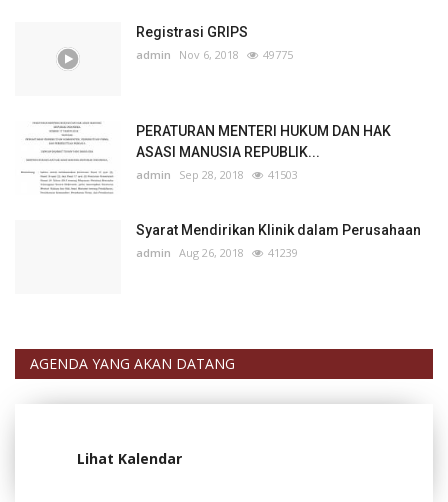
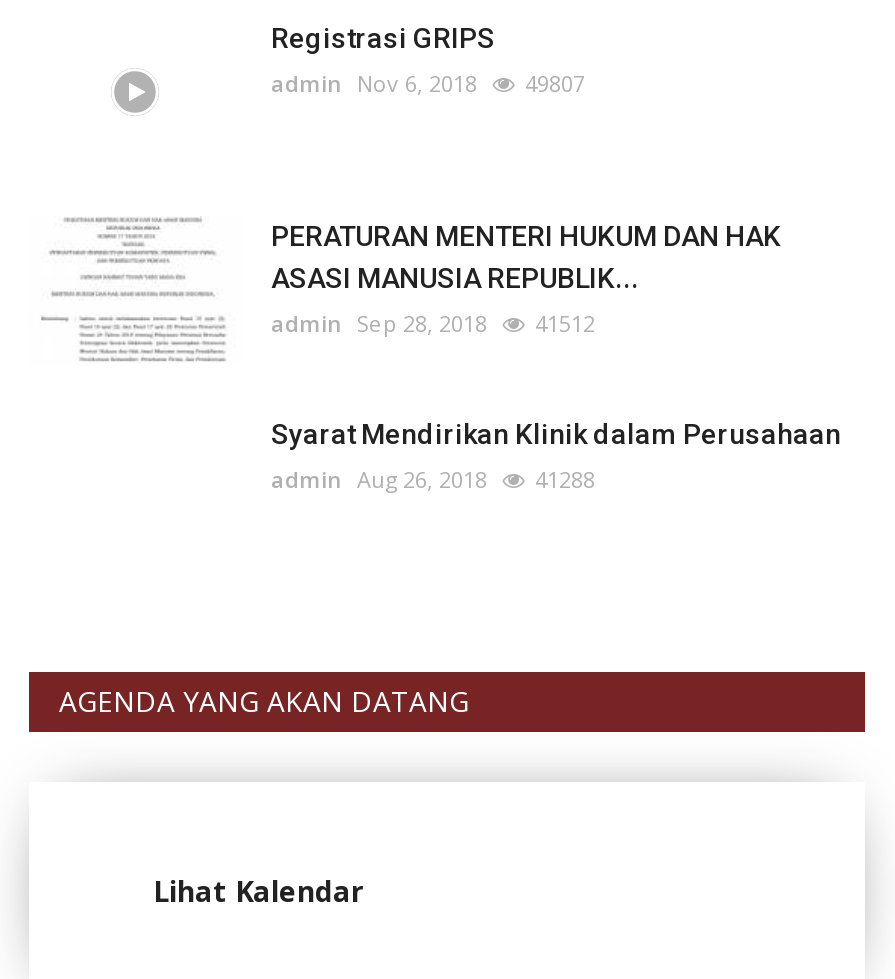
[136,47,293,62] admin Nov 6, 2018 49775 -> [271,68,585,98] admin Nov 6, 2018 49807
[136,167,298,182] admin Sep 28, 2018 41503 -> [271,308,595,338] admin Sep 28, 2018 41512
[136,245,298,260] admin Aug 26, 2018 41239 -> [271,464,595,494] admin Aug 26, 2018 41288

